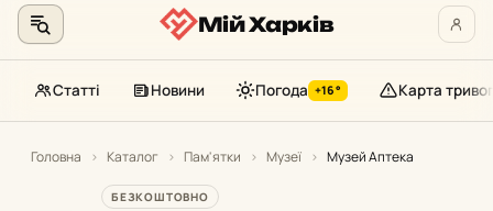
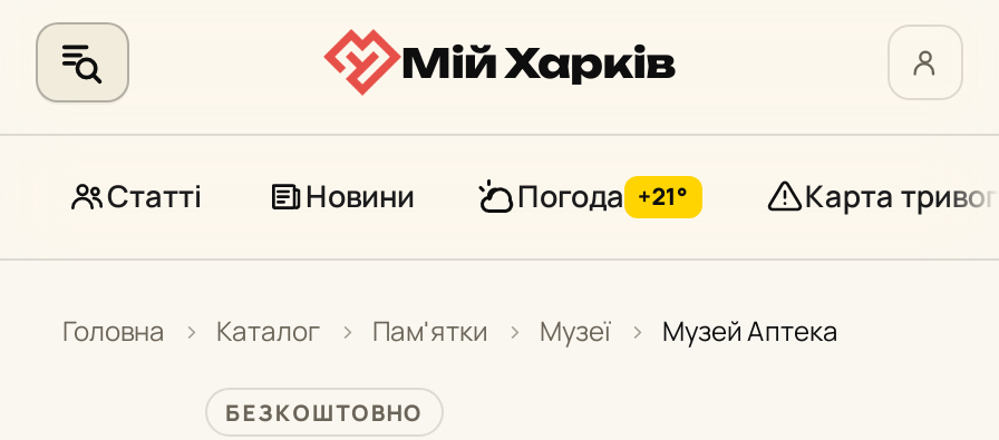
[255,80,341,100] Погода +16° -> [517,176,689,216] Погода +21°

